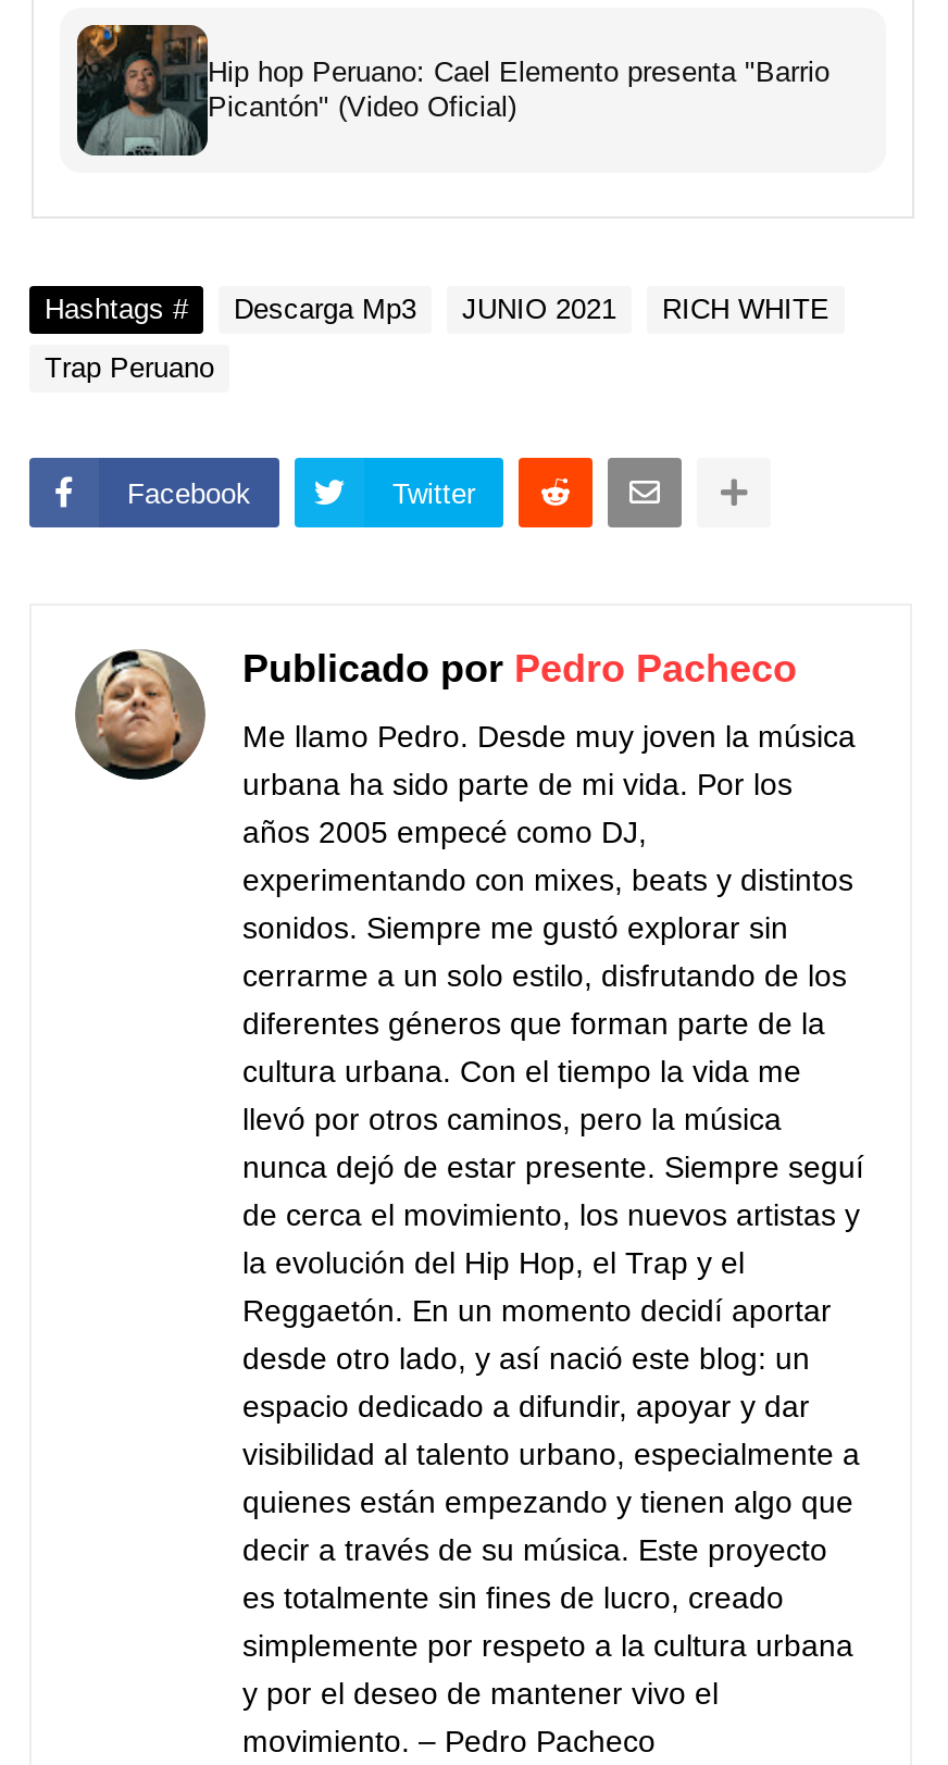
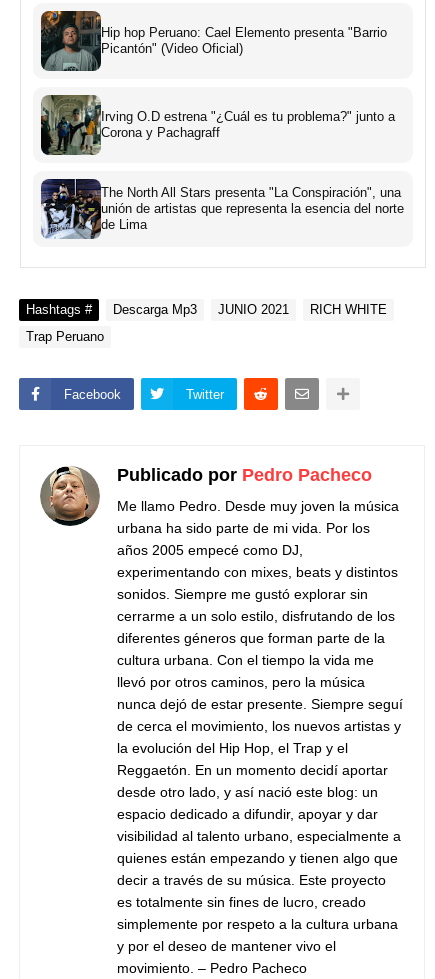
none -> [40,94,395,156] [image] | Irving O.D estrena "¿Cuál es tu problema?" junto a | Corona y Pachagraff
none -> [40,178,404,239] [image] | The North All Stars presenta "La Conspiración", una | unión de artistas que representa la esencia del norte | de Lima

